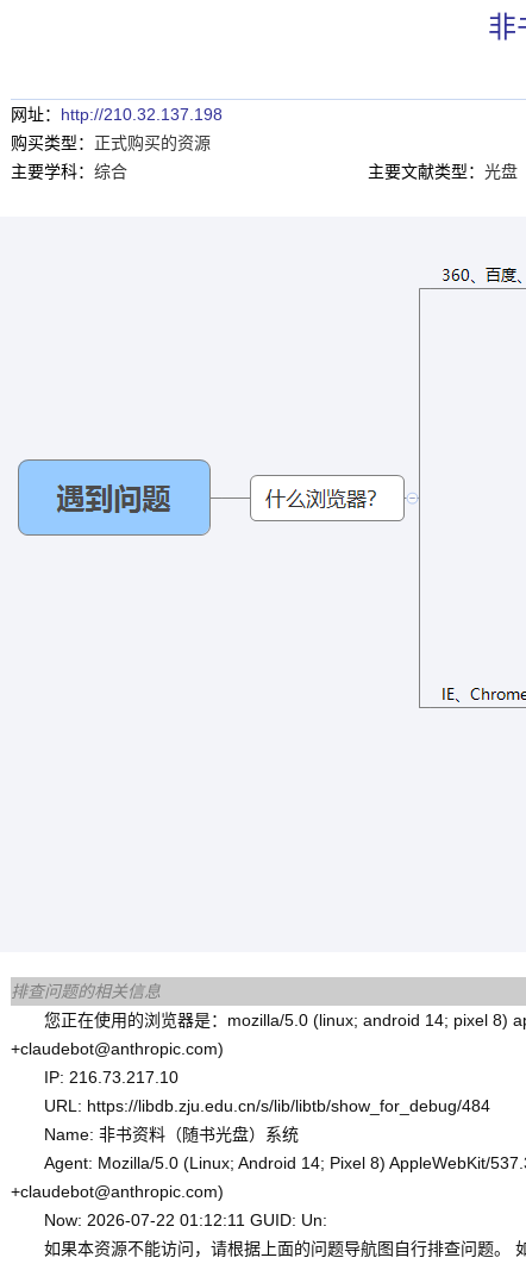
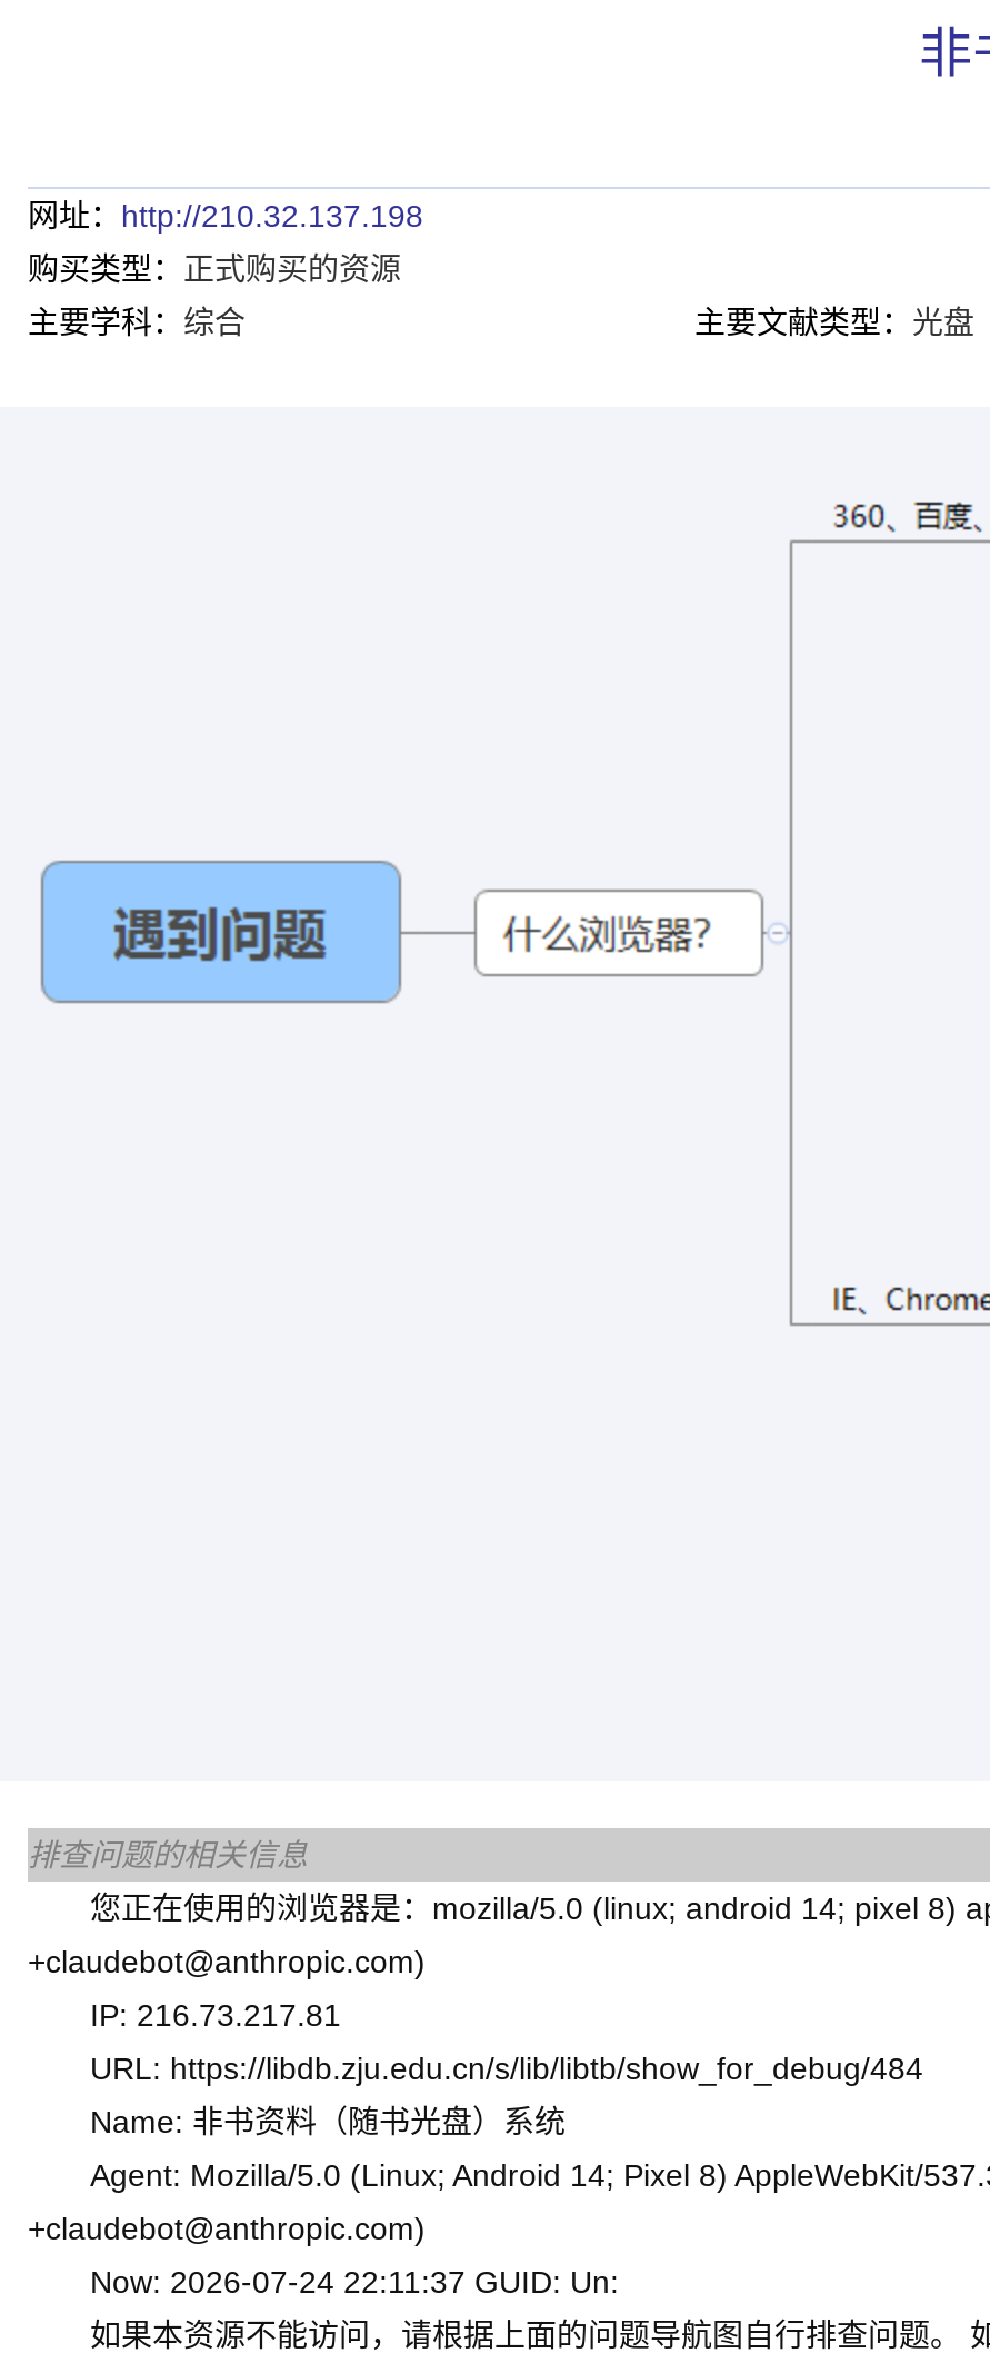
[44,1068,193,1087] IP: 216.73.217.10 -> [90,1998,368,2033] IP: 216.73.217.81
[44,1211,327,1230] Now: 2026-07-22 01:12:11 GUID: Un: -> [90,2264,619,2300] Now: 2026-07-24 22:11:37 GUID: Un:

